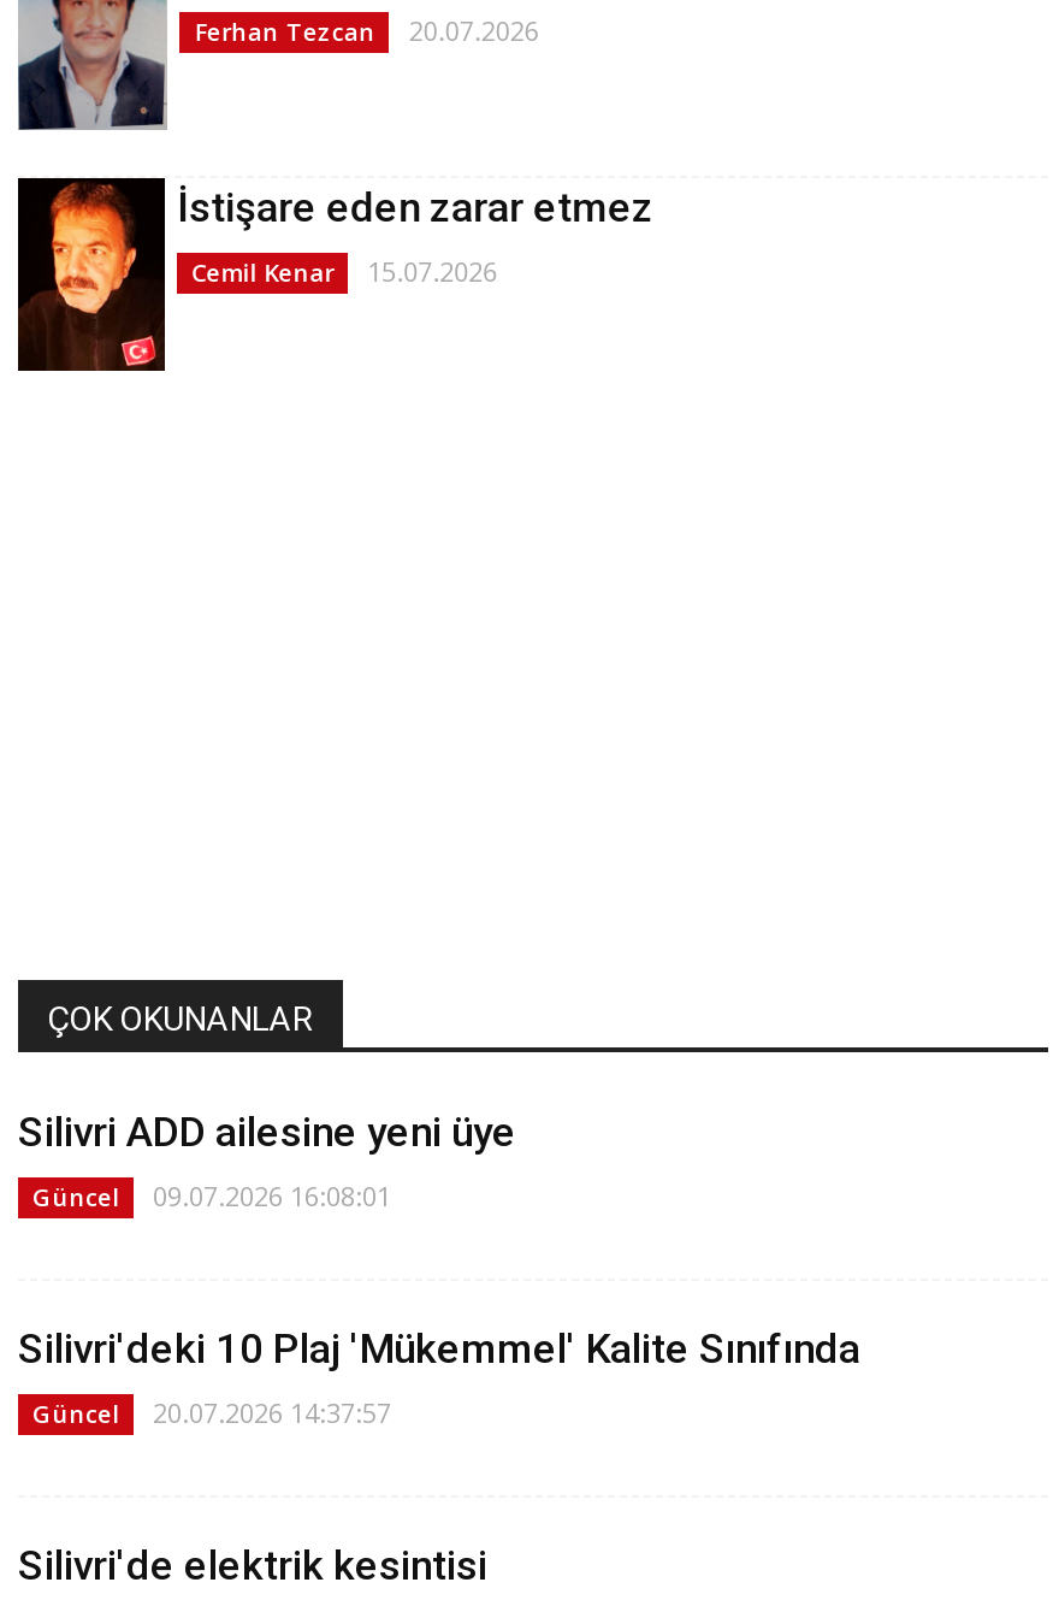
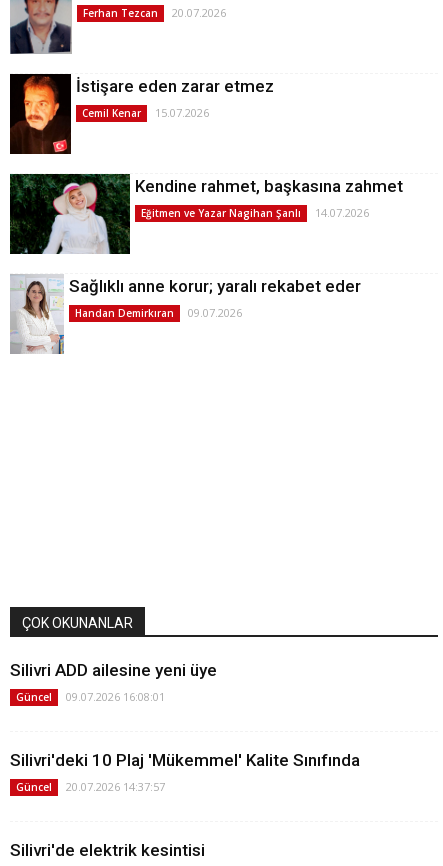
none -> [9,173,403,255] [image] | Kendine rahmet, başkasına zahmet | Eğitmen ve Yazar Nagihan Şanlı | 14.07.2026
none -> [10,274,361,354] [image] | Sağlıklı anne korur; yaralı rekabet eder | Handan Demirkıran | 09.07.2026

